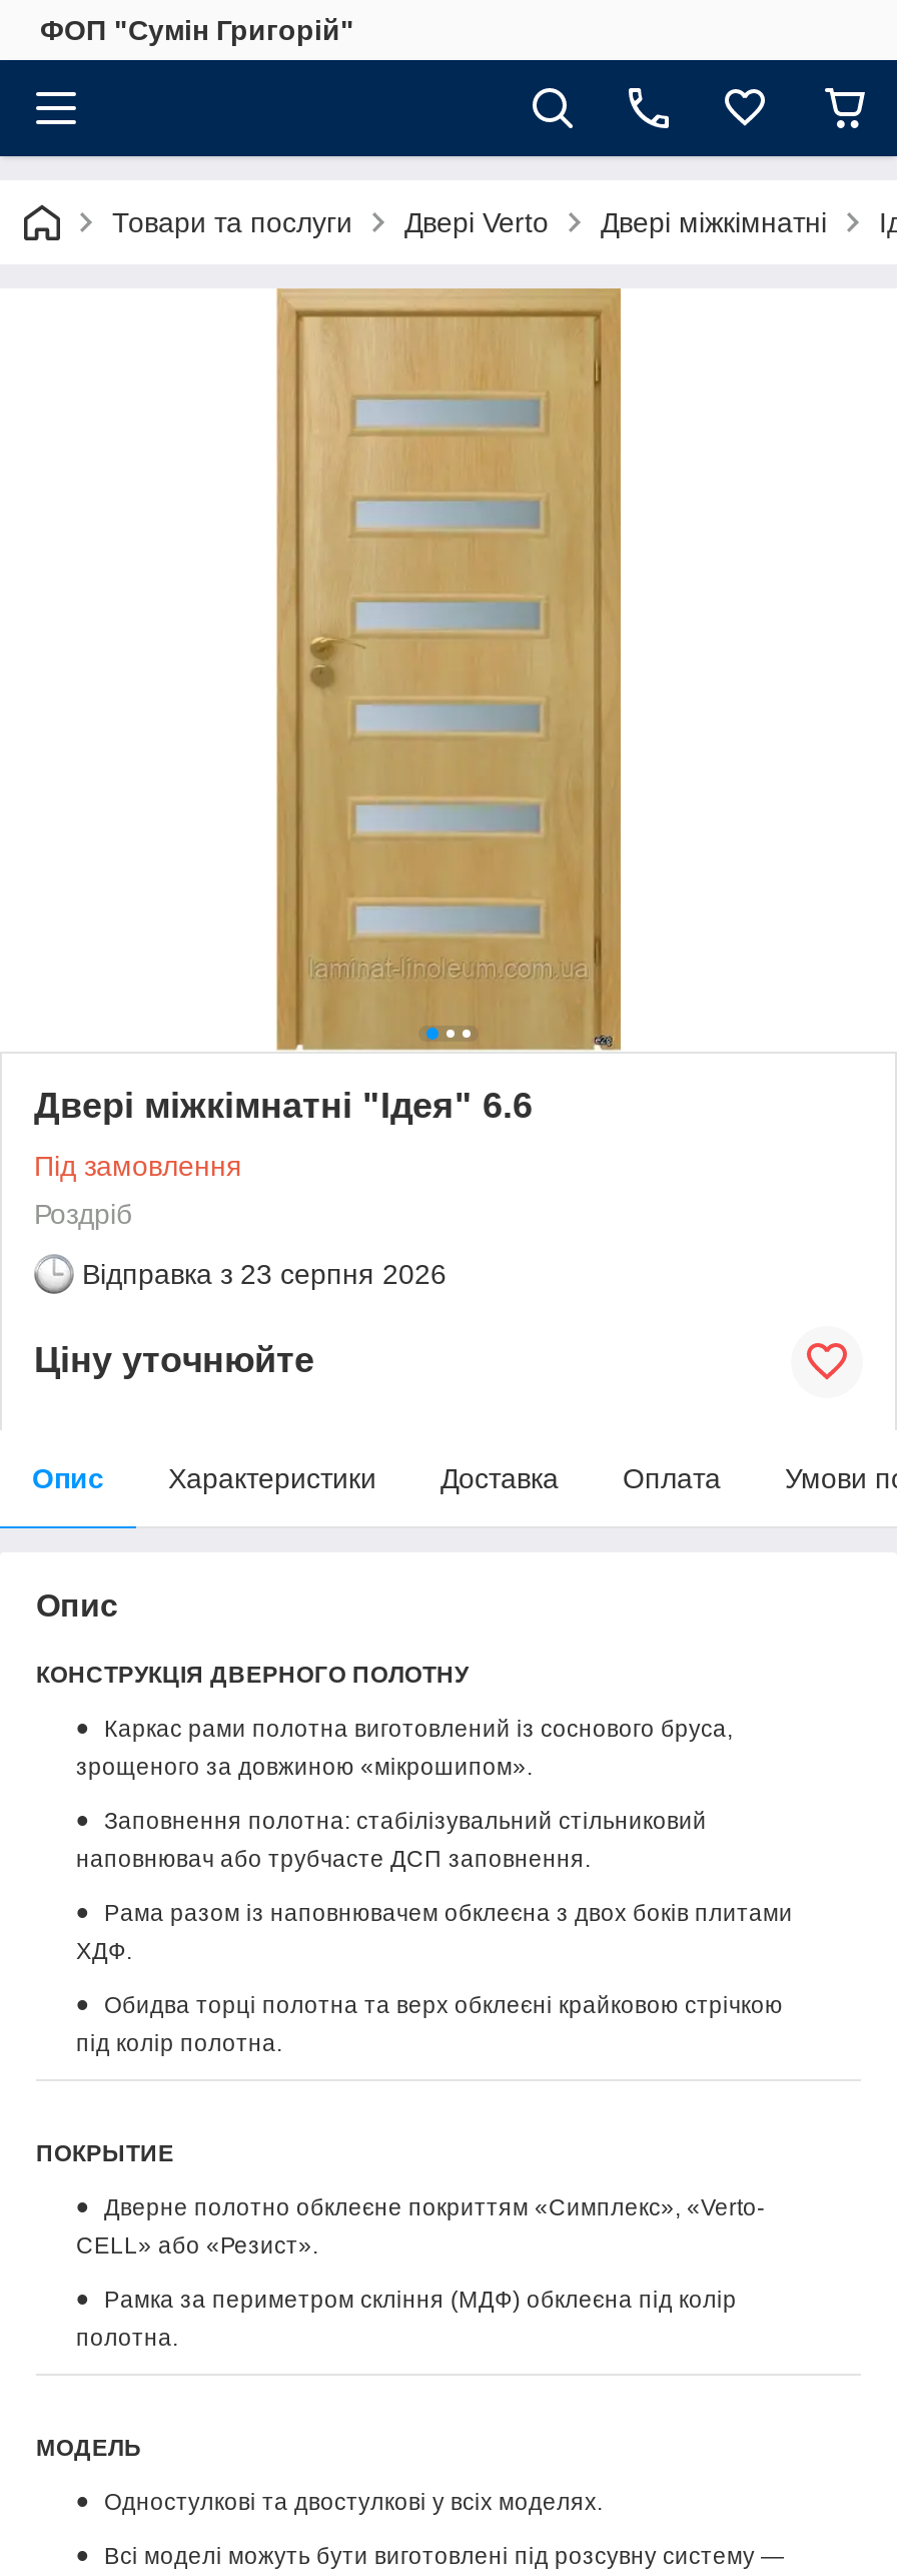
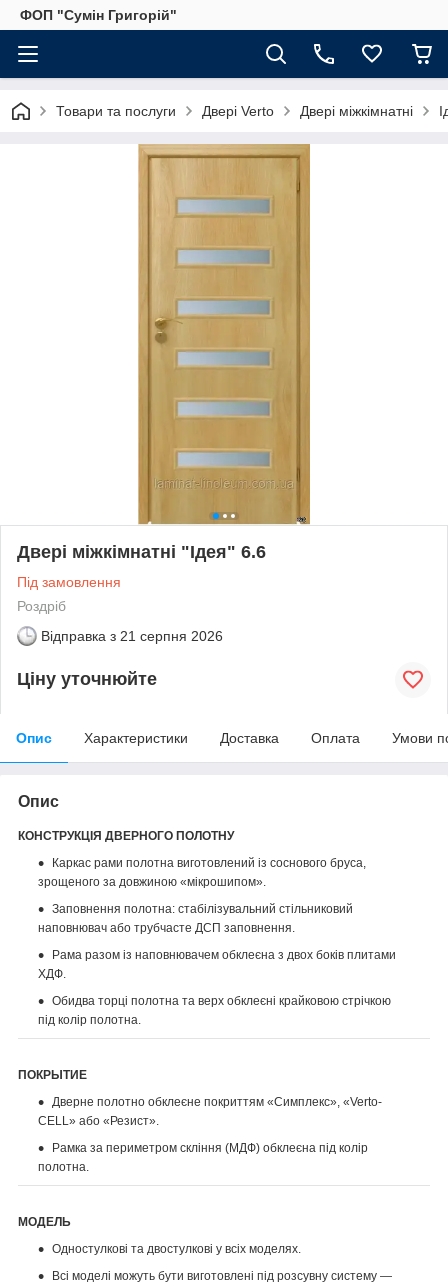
[82,1258,446,1290] Відправка з 23 серпня 2026 -> [41,628,223,644] Відправка з 21 серпня 2026

